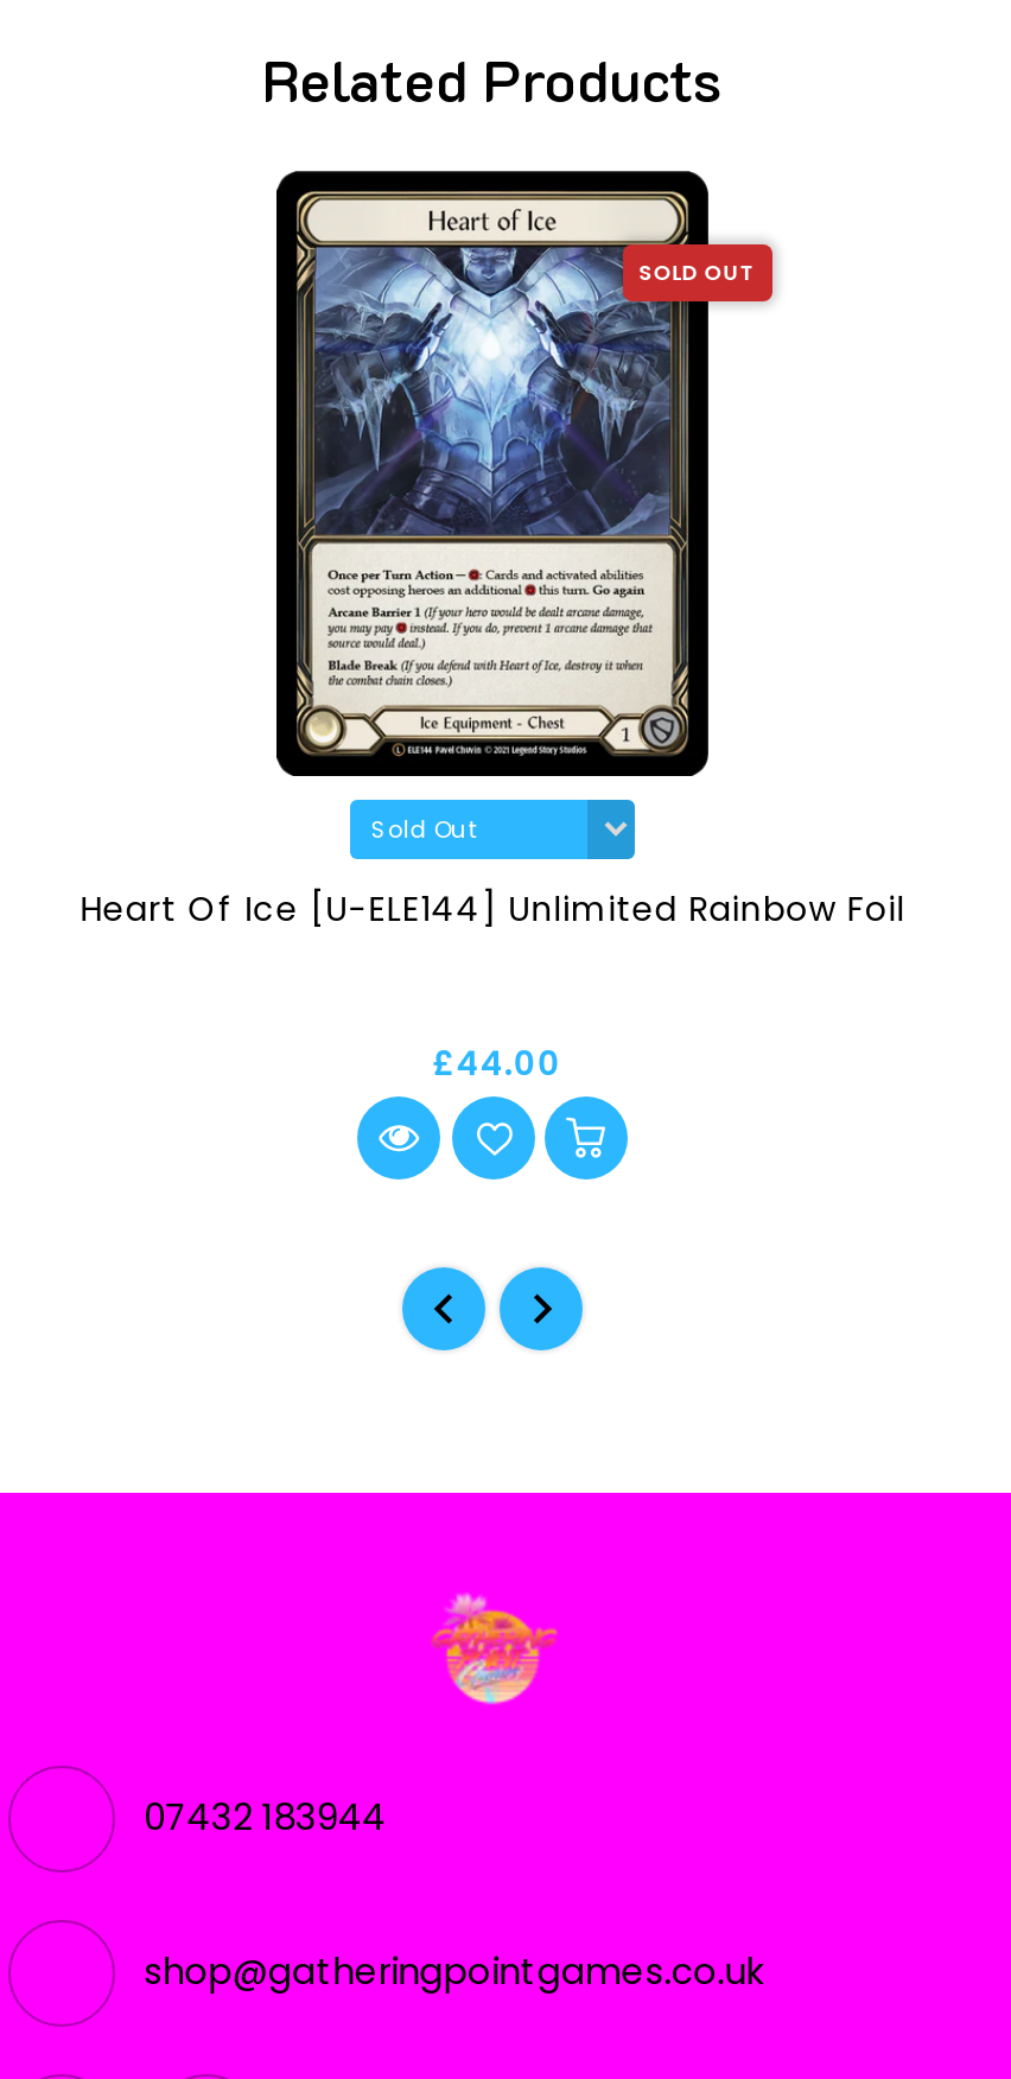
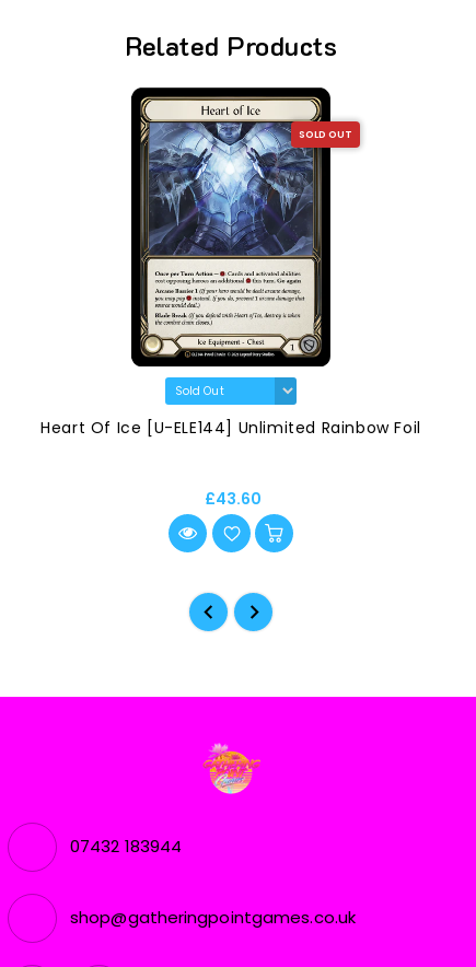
[433,1040,562,1087] £44.00 -> [204,488,262,510] £43.60

